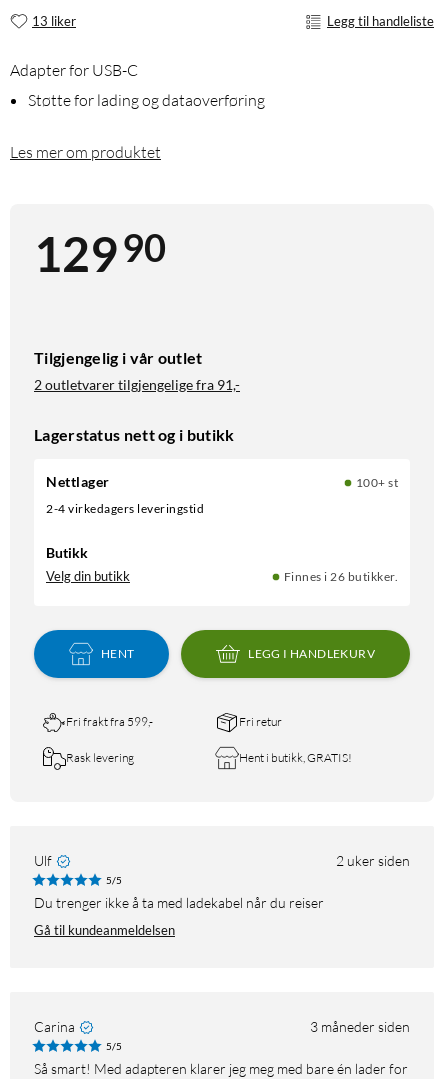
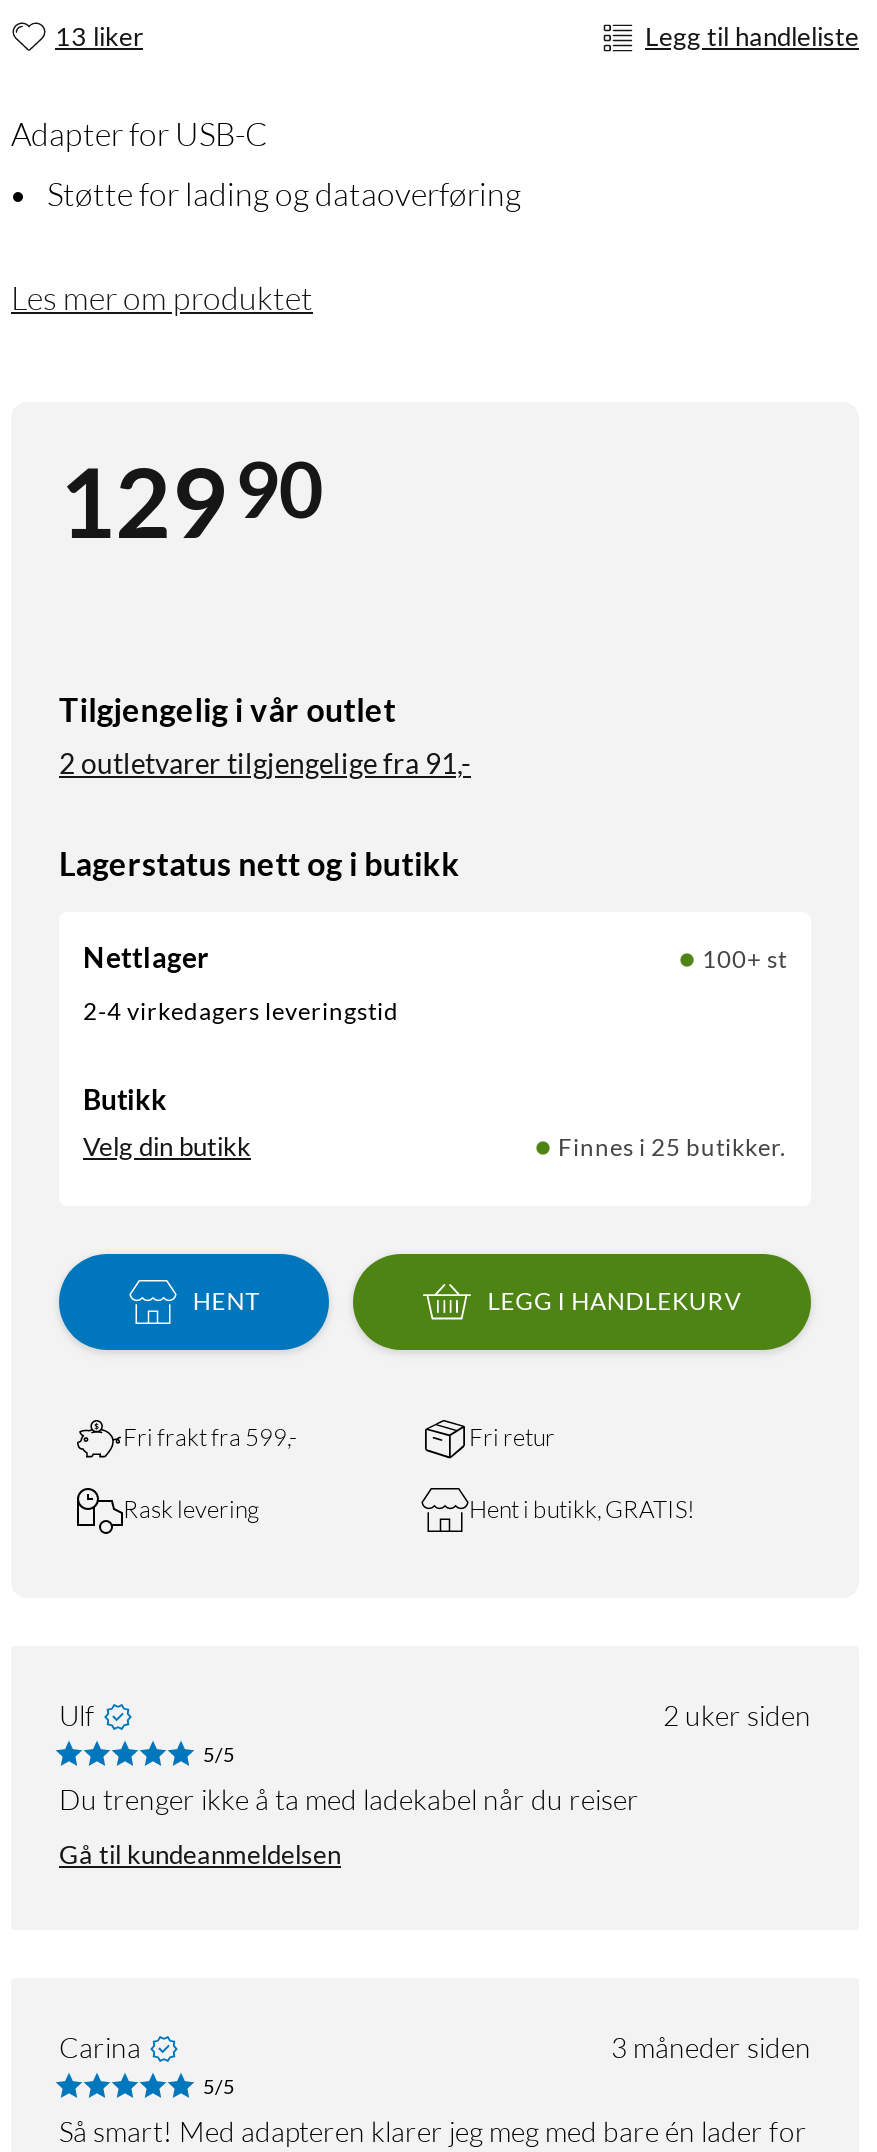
[283,568,398,583] Finnes i 26 butikker. -> [558,1131,787,1161] Finnes i 25 butikker.

